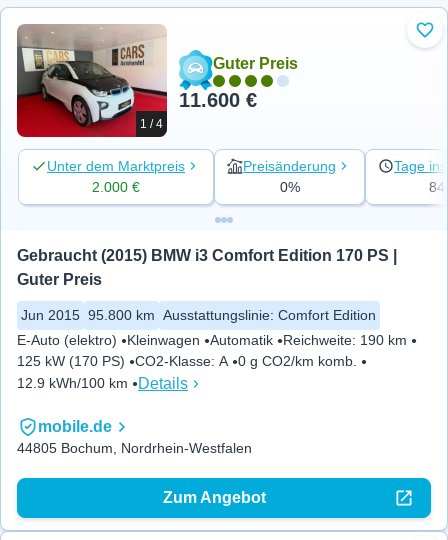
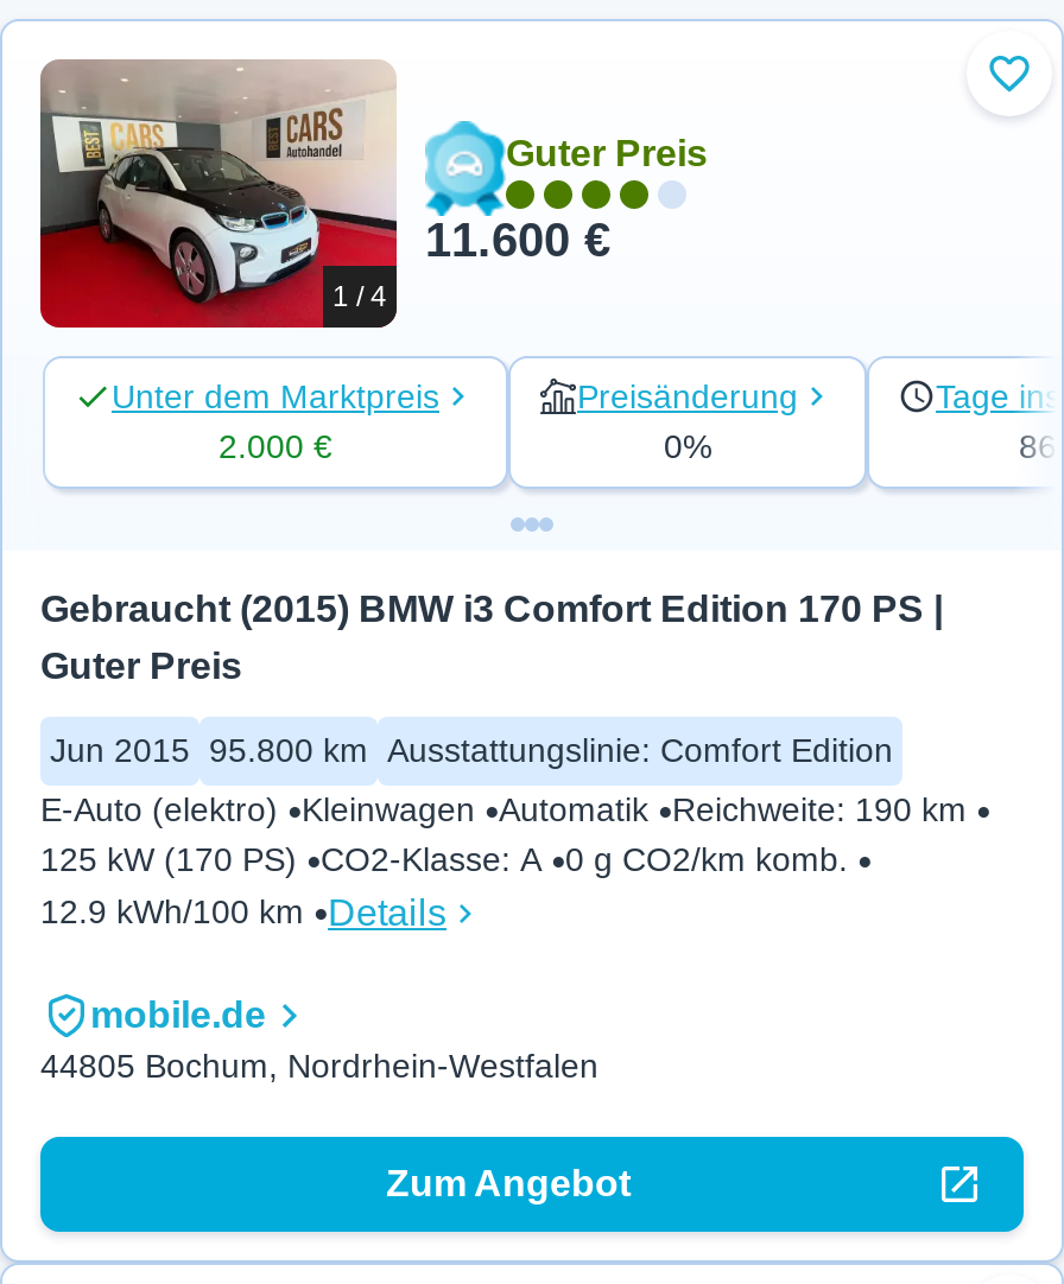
[429,179,445,195] 84 -> [1019,427,1057,465] 86

